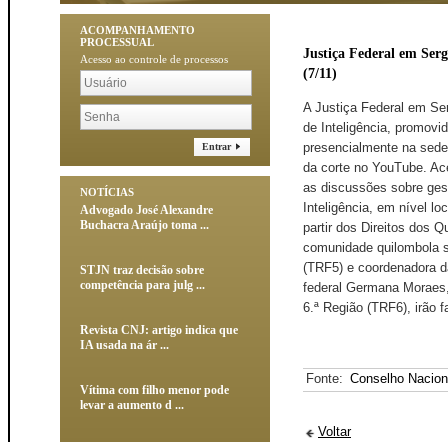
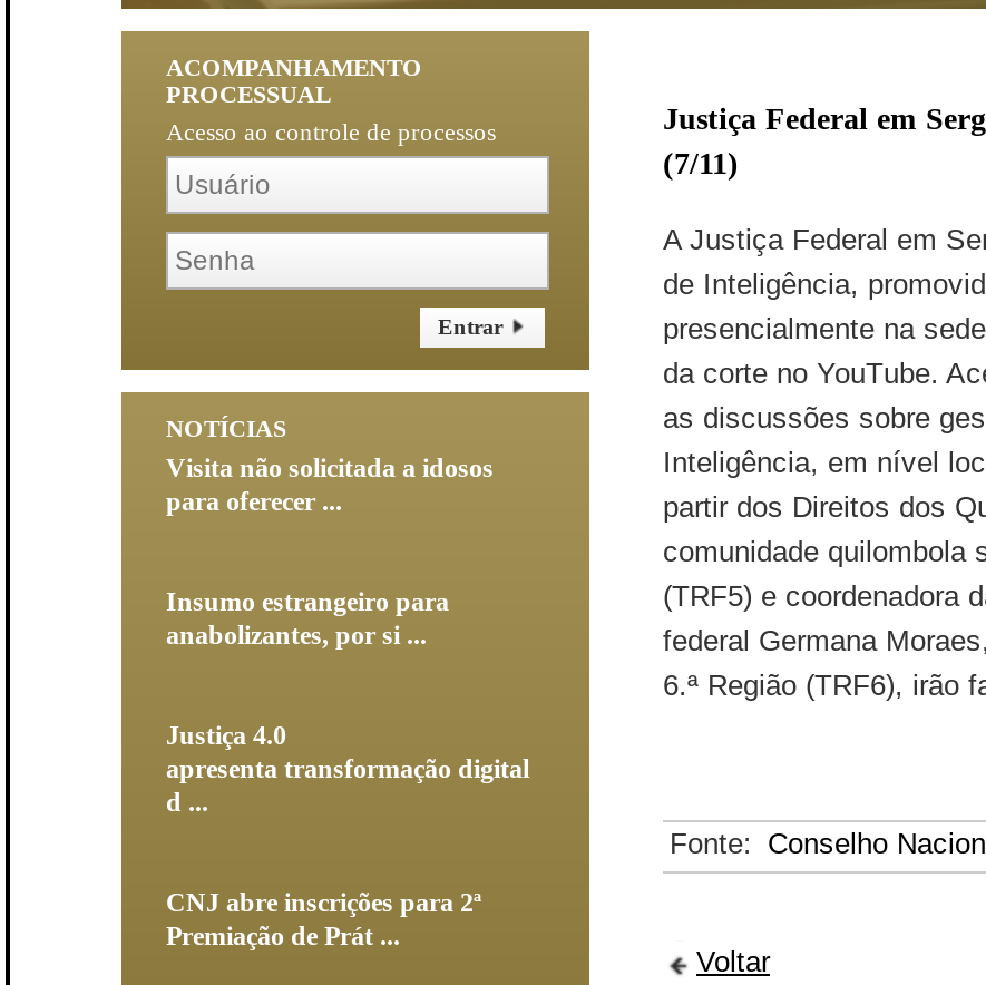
[80,203,213,232] Advogado José Alexandre | Buchacra Araújo toma ... -> [166,452,494,517] Visita não solicitada a idosos | para oferecer ...
[80,263,205,292] STJN traz decisão sobre | competência para julg ... -> [166,586,449,651] Insumo estrangeiro para | anabolizantes, por si ...
[80,323,238,352] Revista CNJ: artigo indica que | IA usada na ár ... -> [166,720,529,818] Justiça 4.0 | apresenta transformação digital | d ...
[80,383,229,412] Vítima com filho menor pode | levar a aumento d ... -> [166,887,482,952] CNJ abre inscrições para 2ª | Premiação de Prát ...

